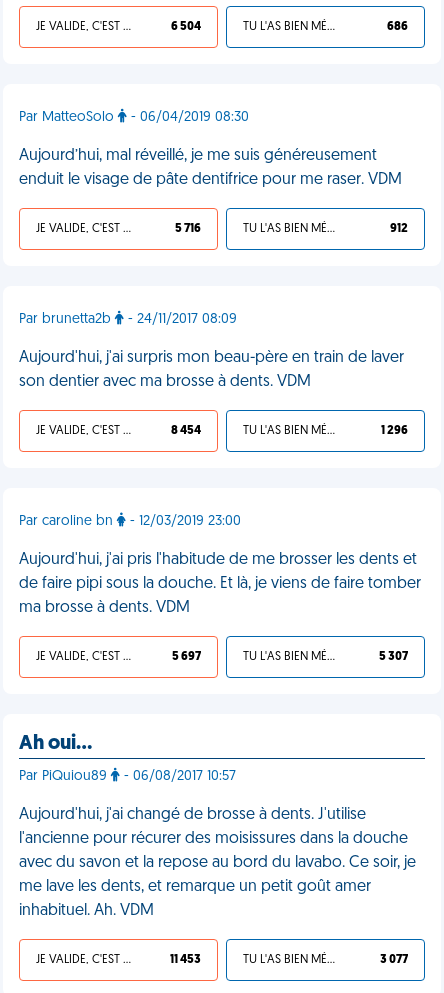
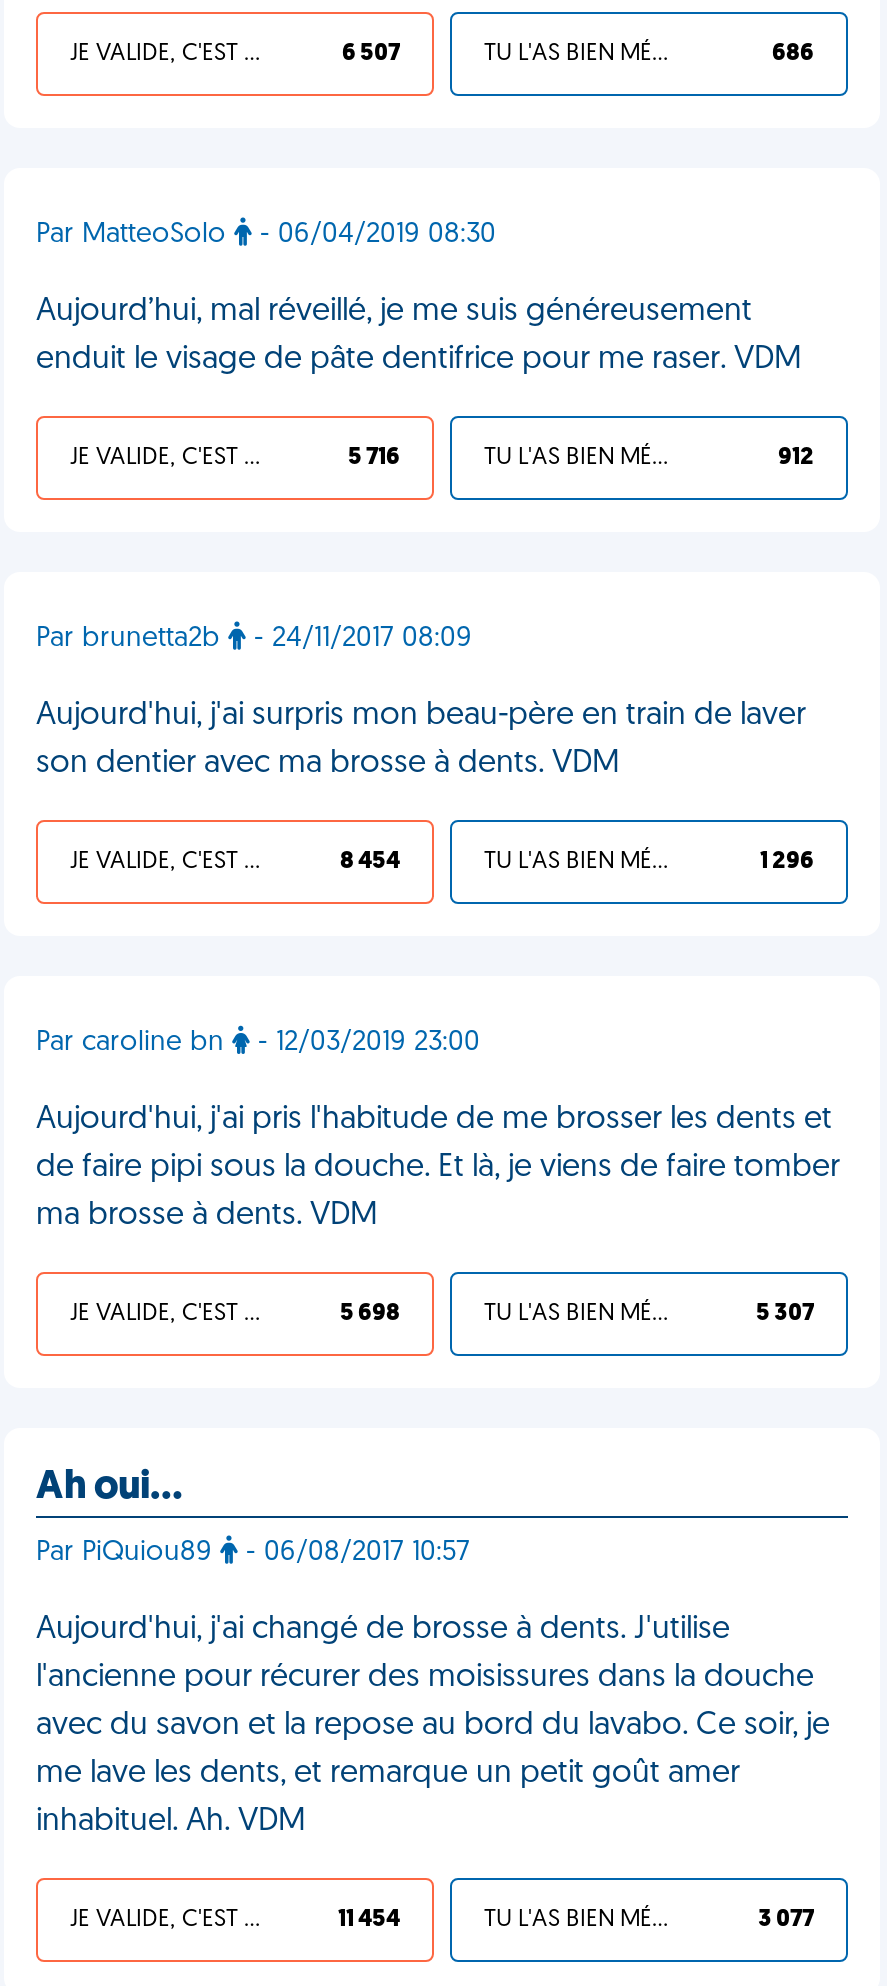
[171,21,201,33] 6 504 -> [342,42,400,66] 6 507
[172,651,201,663] 5 697 -> [340,1302,400,1326] 5 698
[170,954,201,966] 11 453 -> [338,1908,400,1932] 11 454

